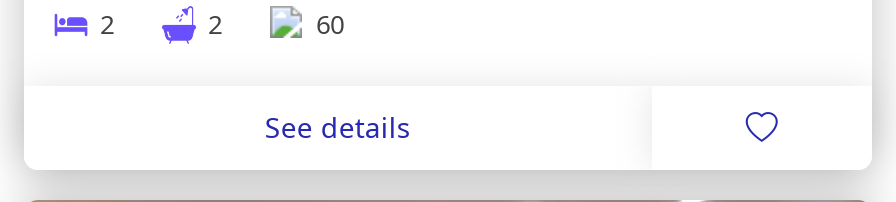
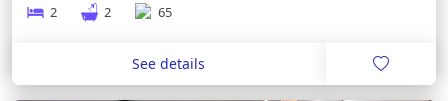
[316,6,344,42] 60 -> [158,3,172,21] 65

